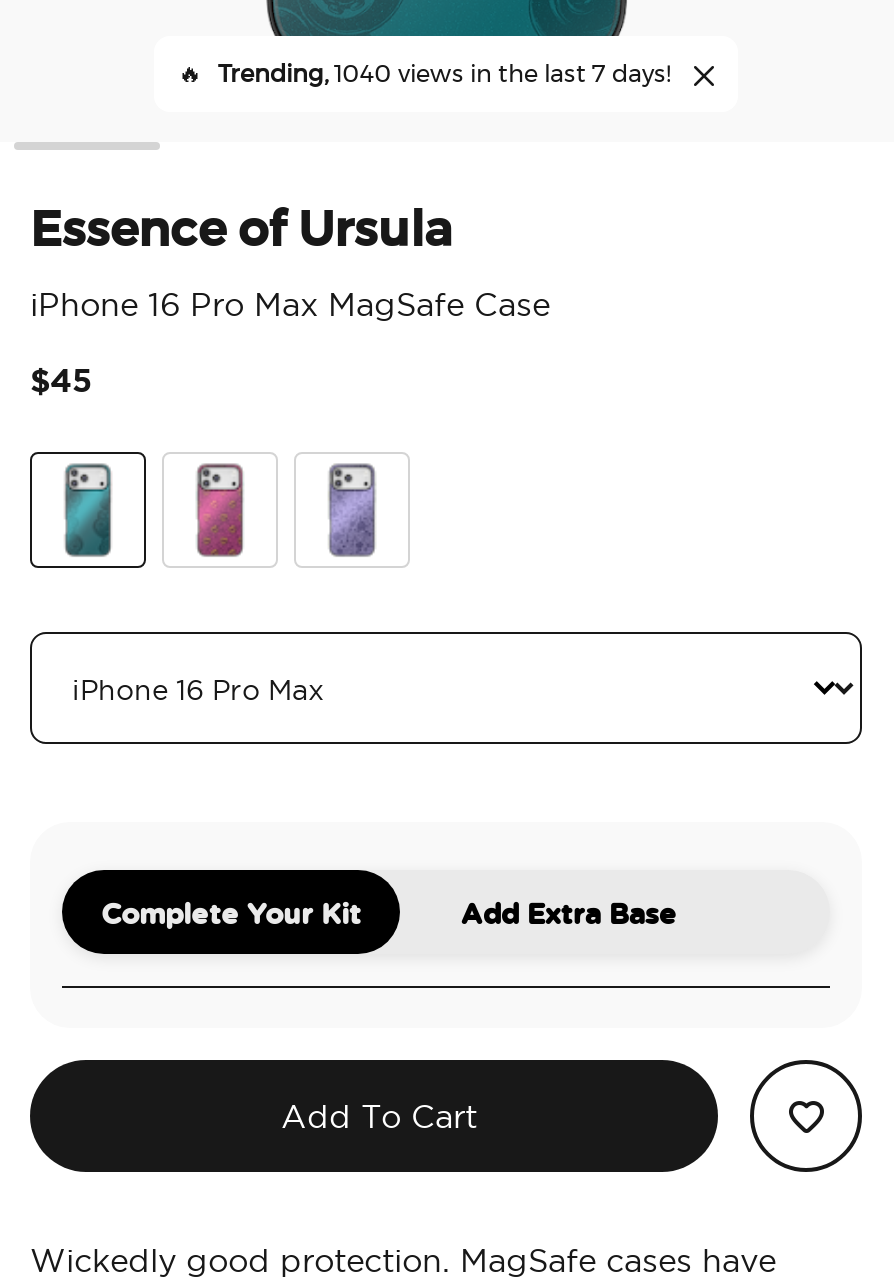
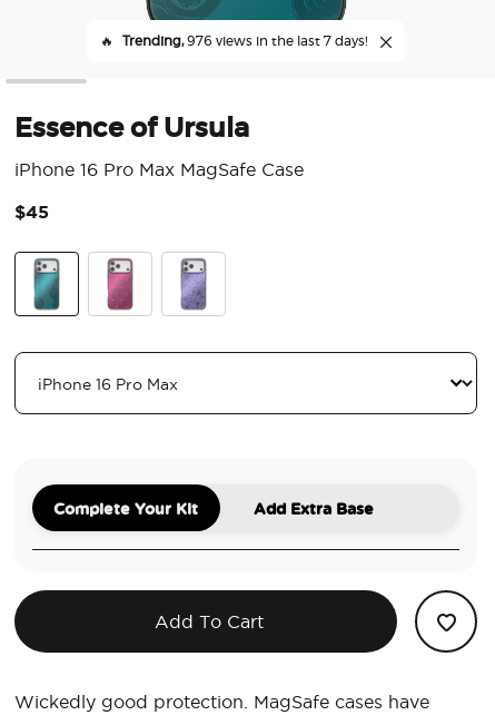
[218,62,670,86] Trending, 1040 views in the last 7 days! -> [122,35,367,48] Trending, 976 views in the last 7 days!

